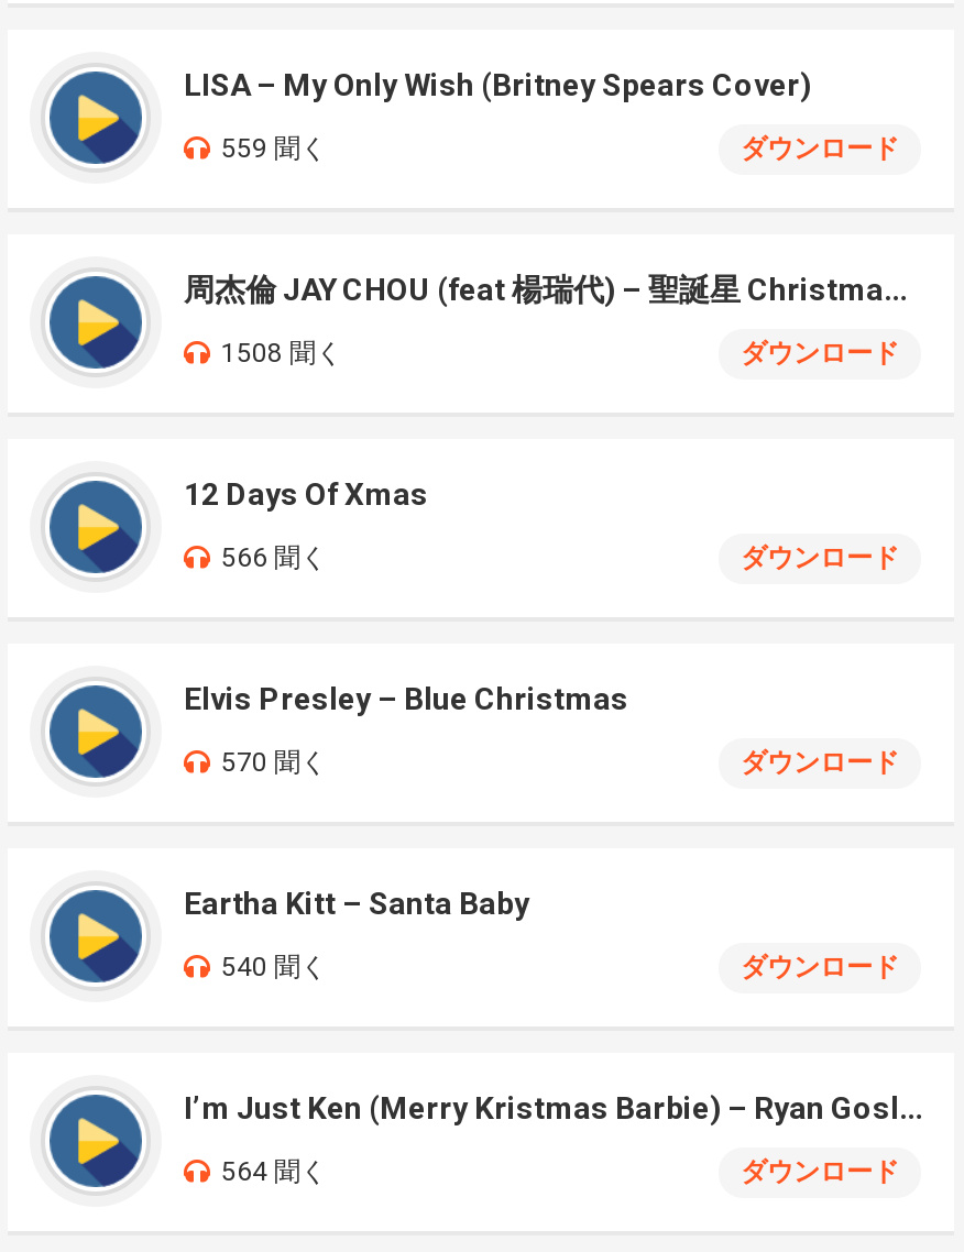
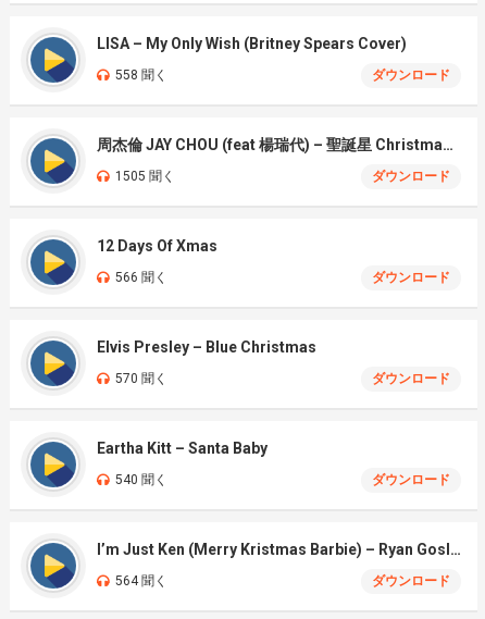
[221,133,327,164] 559 聞く -> [115,67,167,83] 558 聞く
[221,338,342,369] 1508 聞く -> [115,169,175,184] 1505 聞く

